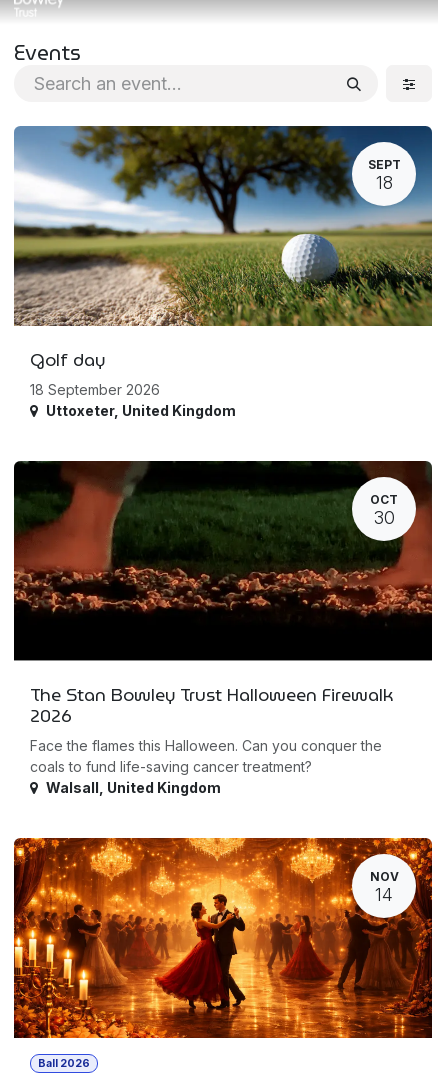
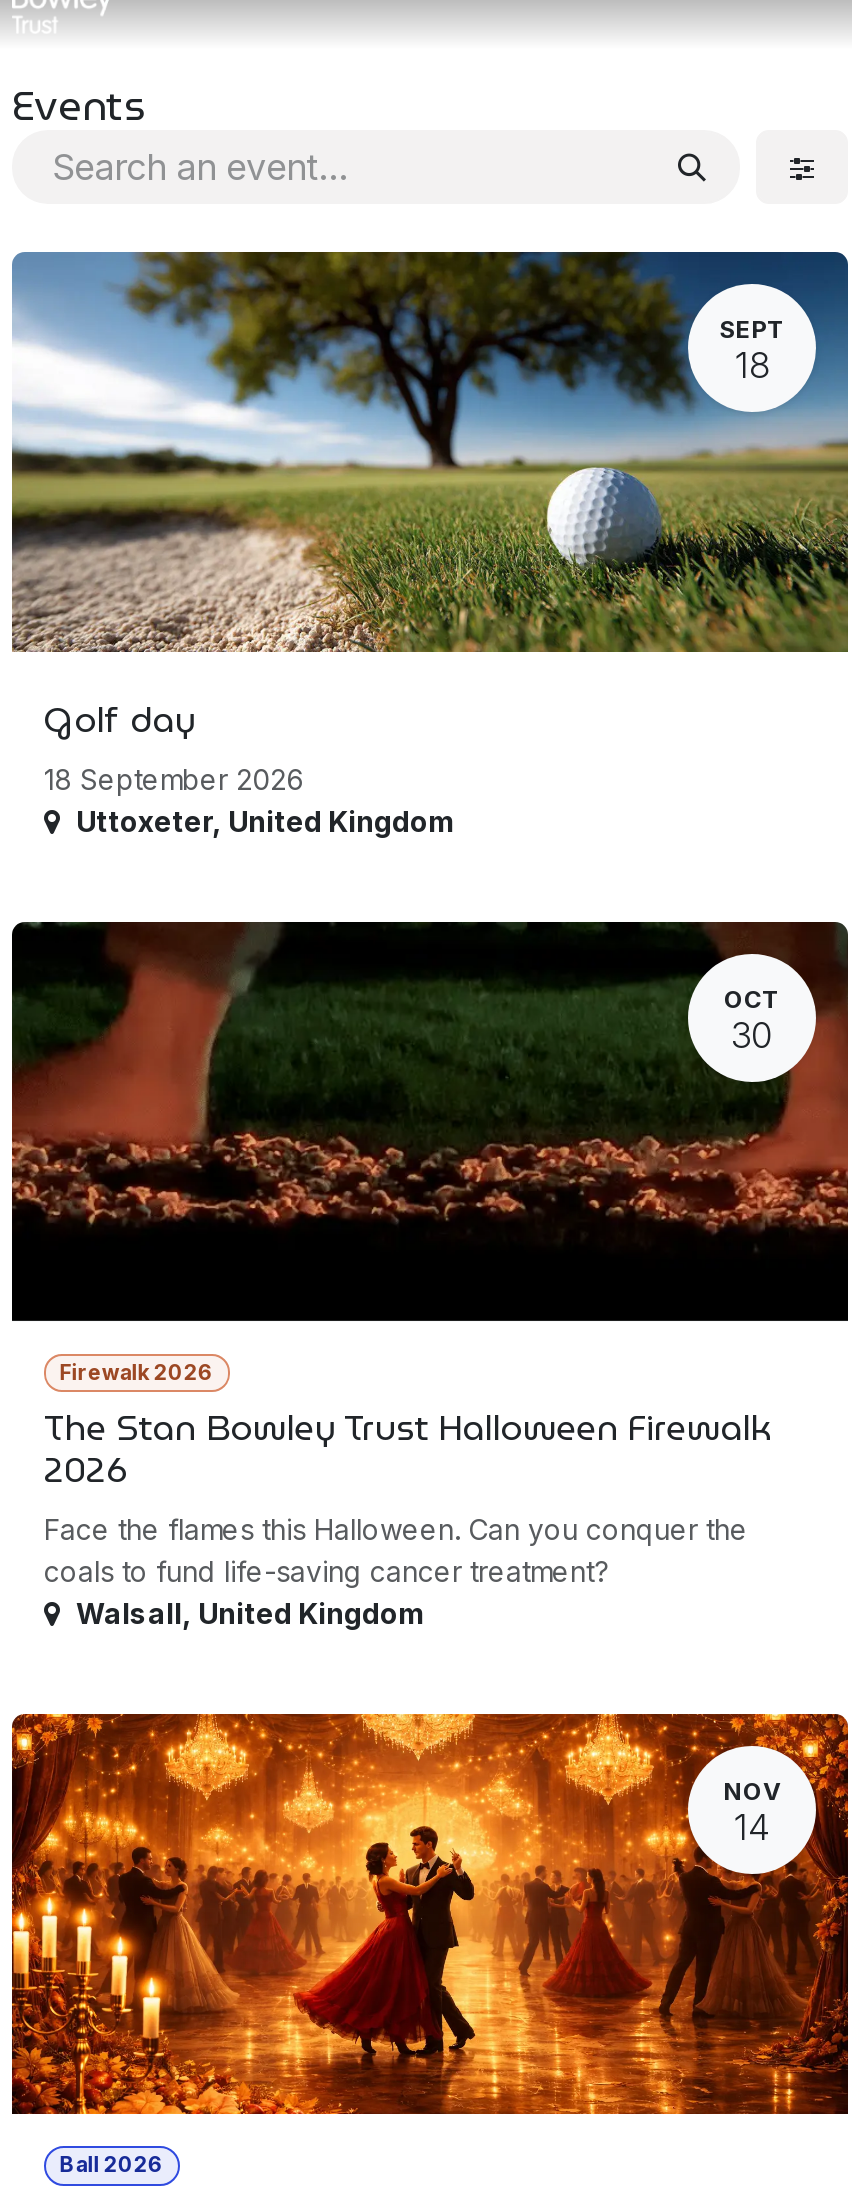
none -> [60,1359,214,1385] Firewalk 2026

